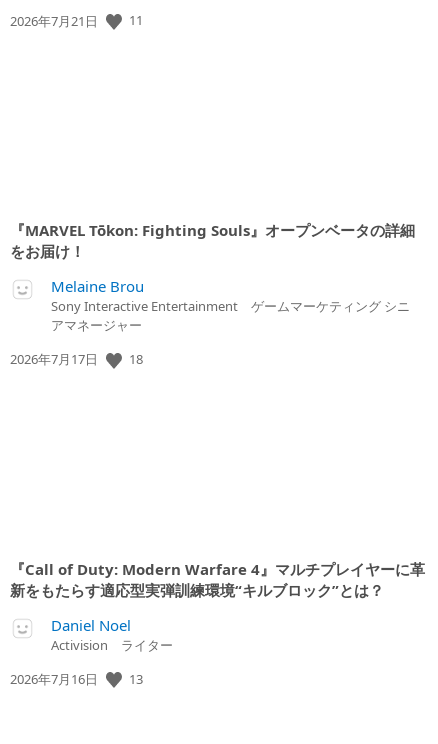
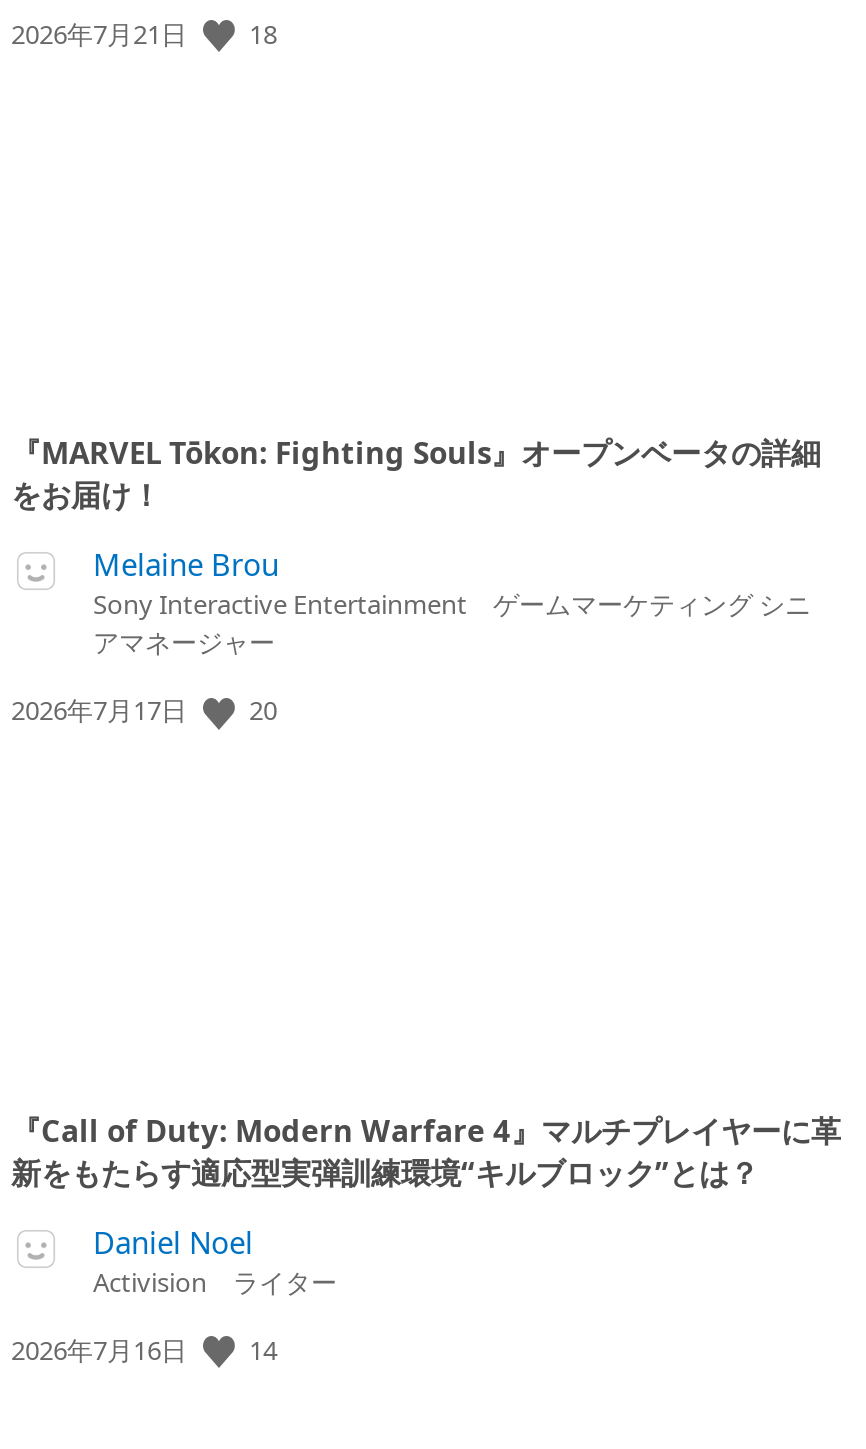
[129,11,143,29] 11 -> [249,15,277,51] 18
[129,350,143,368] 18 -> [249,692,277,728] 20
[129,669,143,687] 13 -> [249,1331,277,1367] 14

